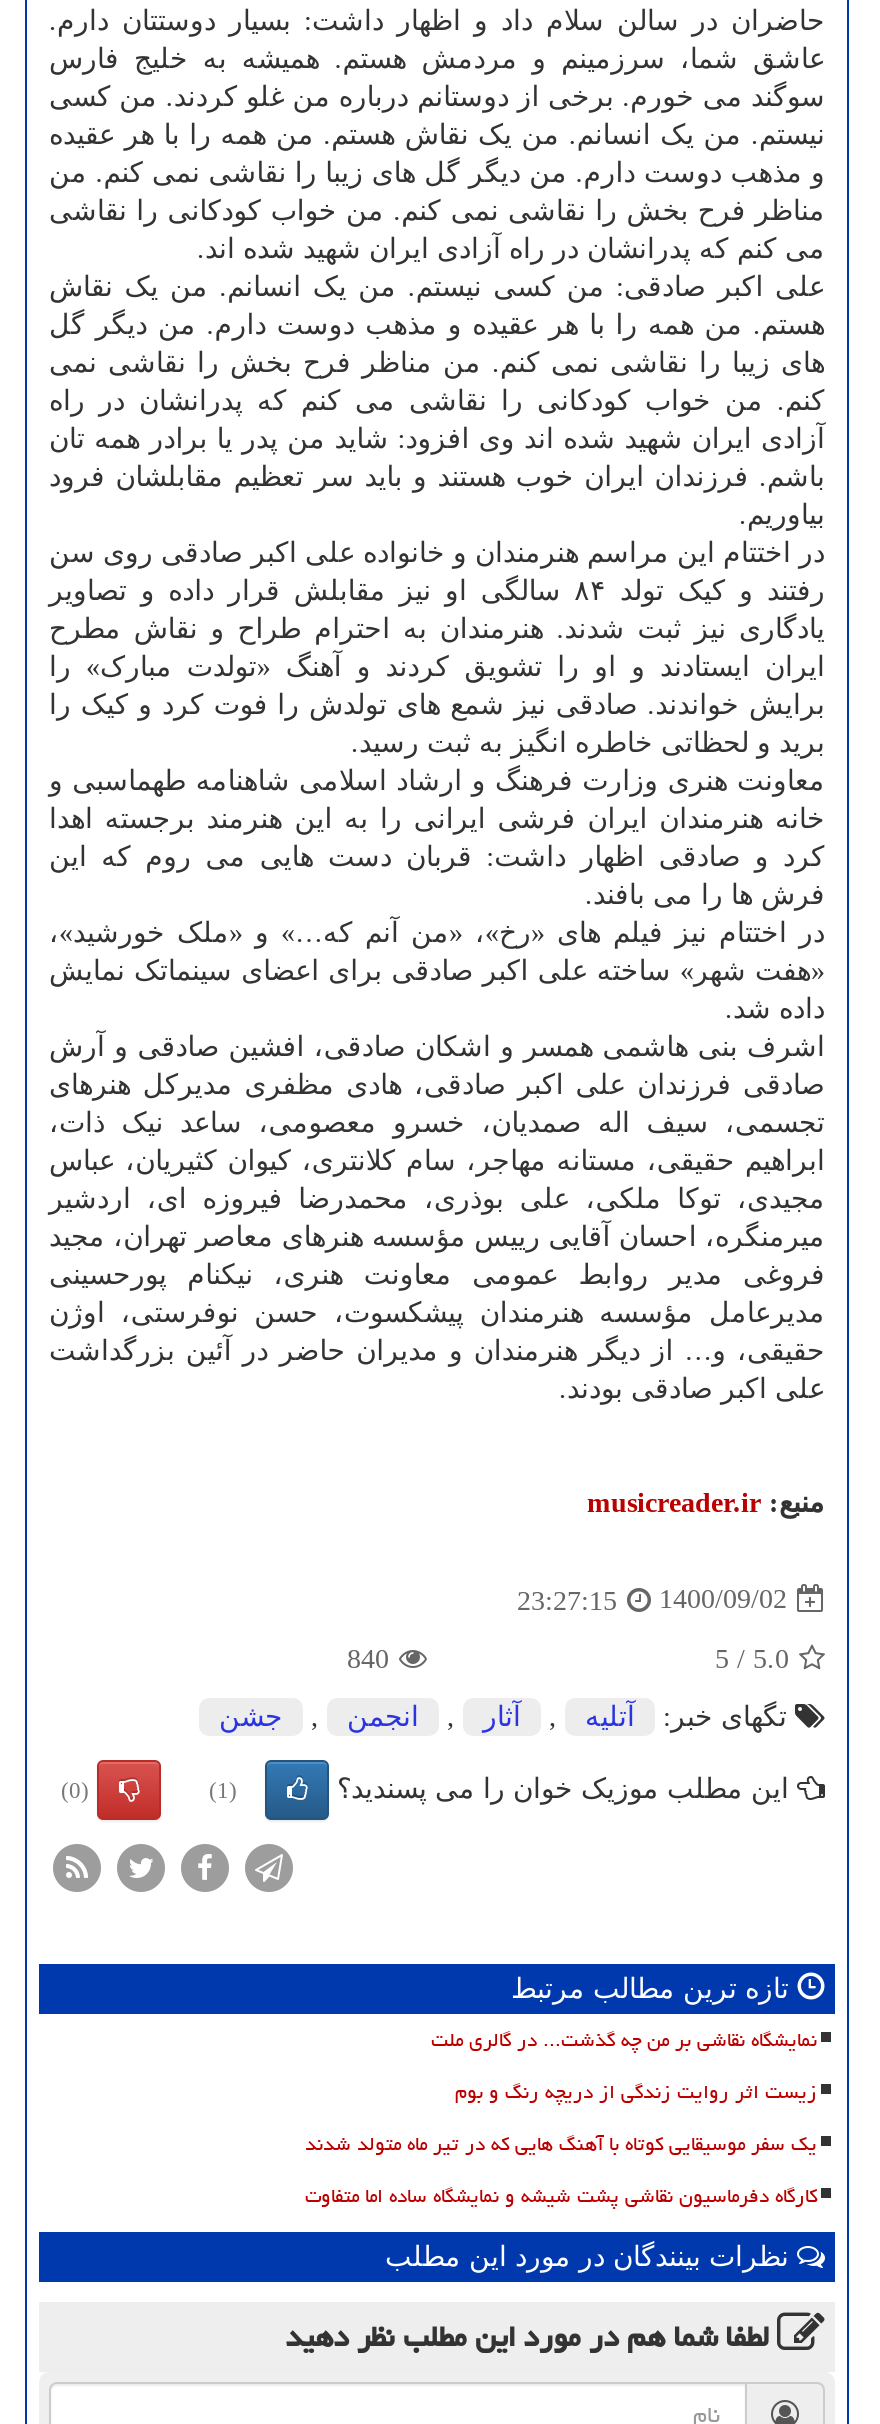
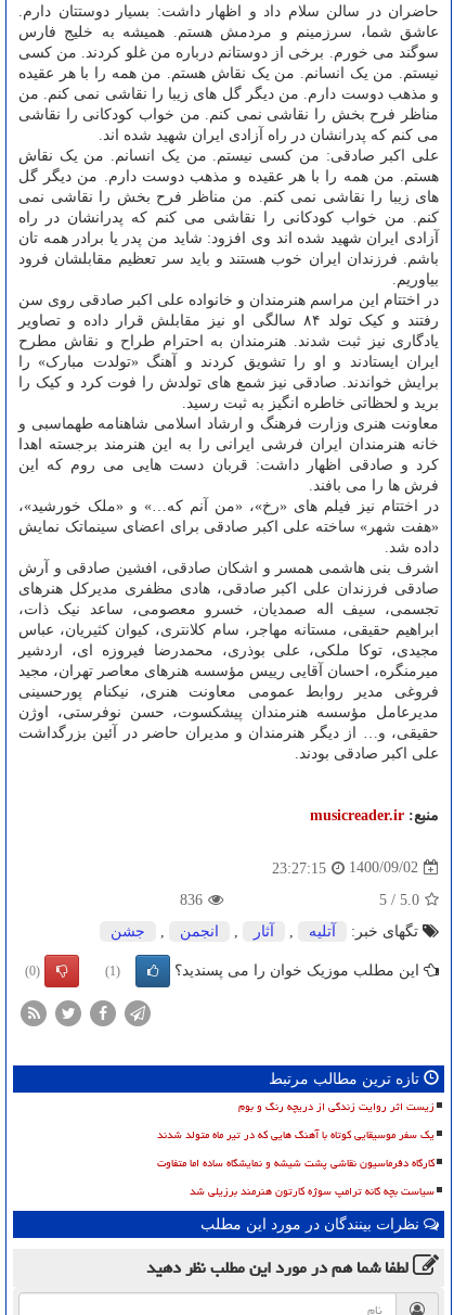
[347,1644,389,1674] 840 -> [180,892,203,908] 836
[431,2020,817,2060] نمایشگاه نقاشی بر من چه گذشت... در گالری ملت -> none
moved [305,2072,817,2216] -> [157,1096,434,1174]: زیست اثر روایت زندگی از دریچه رنگ و بوم | یک سفر موسیقایی کوتاه با آهنگ هایی که در تیر ماه متولد شدند | کارگاه دفرماسیون نقاشی پشت شیشه و نمایشگاه ساده اما متفاوت
none -> [190,1180,434,1202] سیاست بچه گانه ترامپ سوژه کارتون هنرمند برزیلی شد

